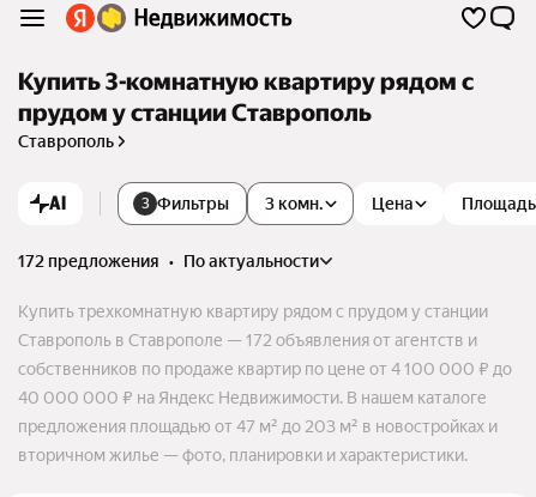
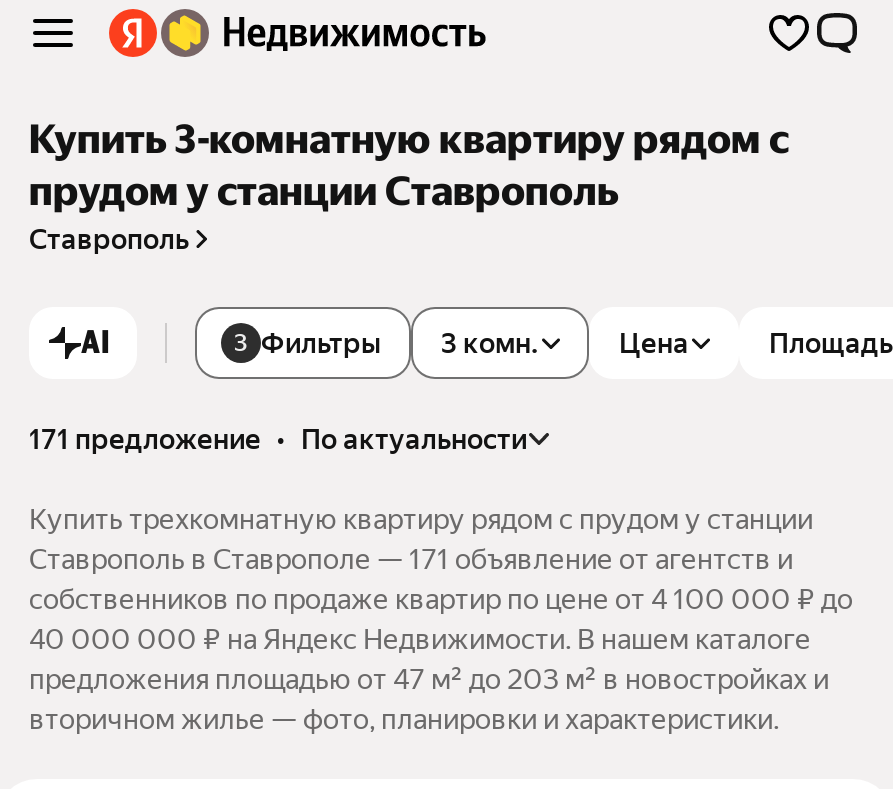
[18,252,319,271] 172 предложения • по актуальности -> [29,423,527,455] 171 предложение • по актуальности
[18,331,477,350] Ставрополь в Ставрополе — 172 объявления от агентств и -> [29,543,793,575] Ставрополь в Ставрополе — 171 объявление от агентств и

